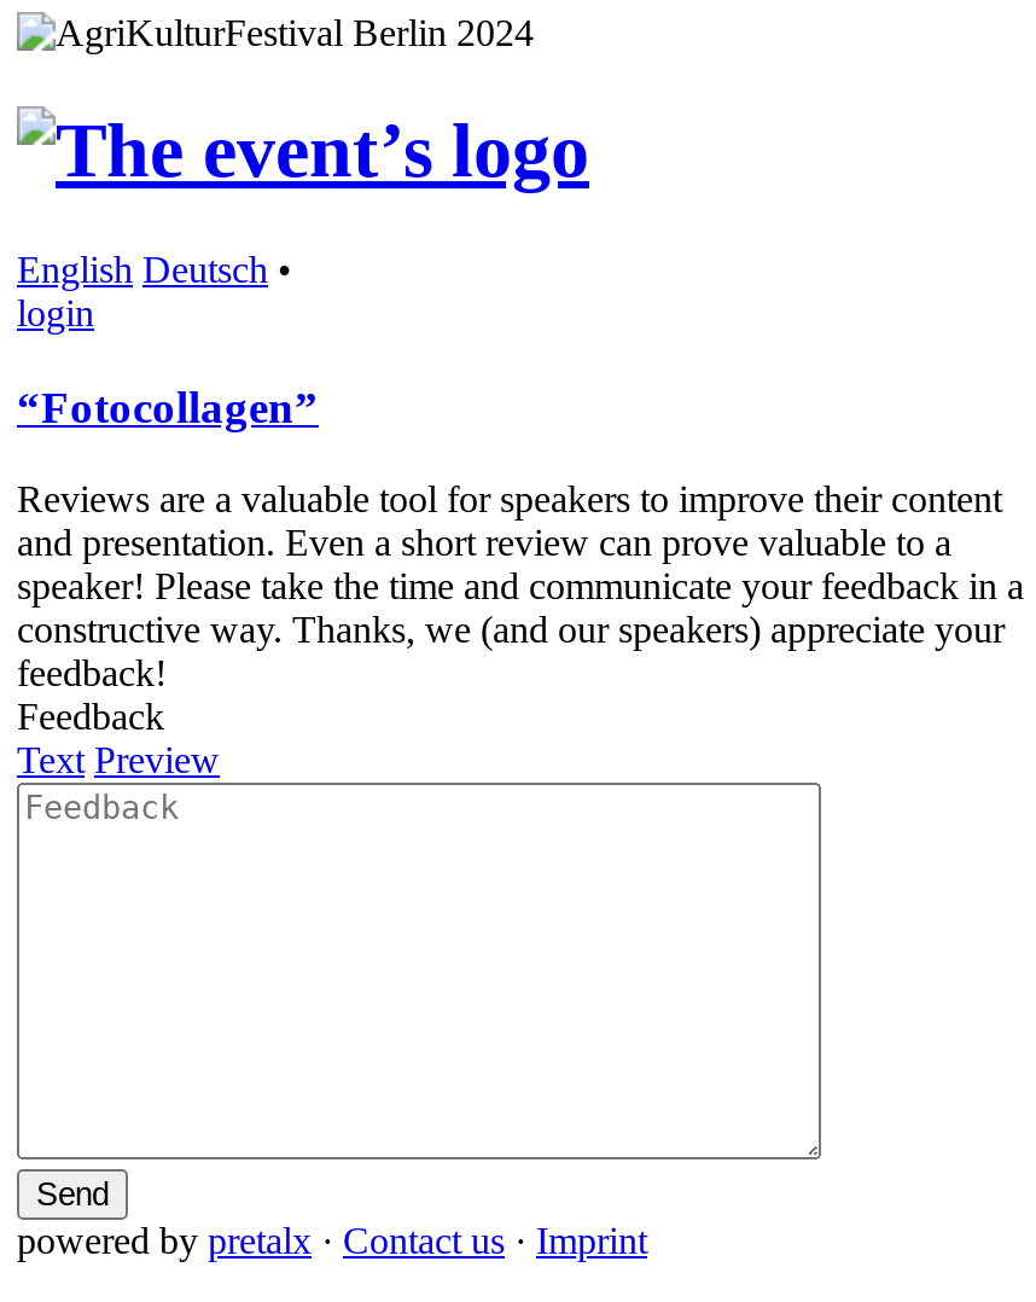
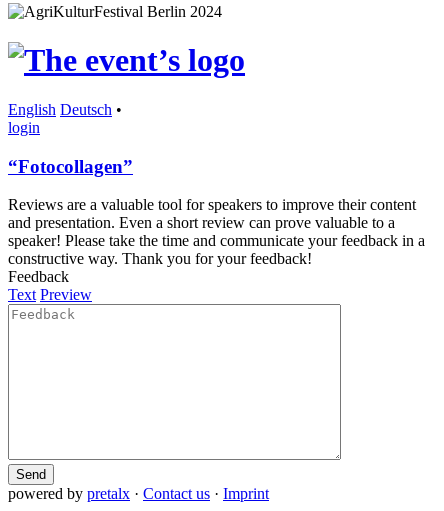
[17,609,1005,694] constructive way. Thanks, we (and our speakers) appreciate your | feedback! -> [8,250,312,267] constructive way. Thank you for your feedback!

